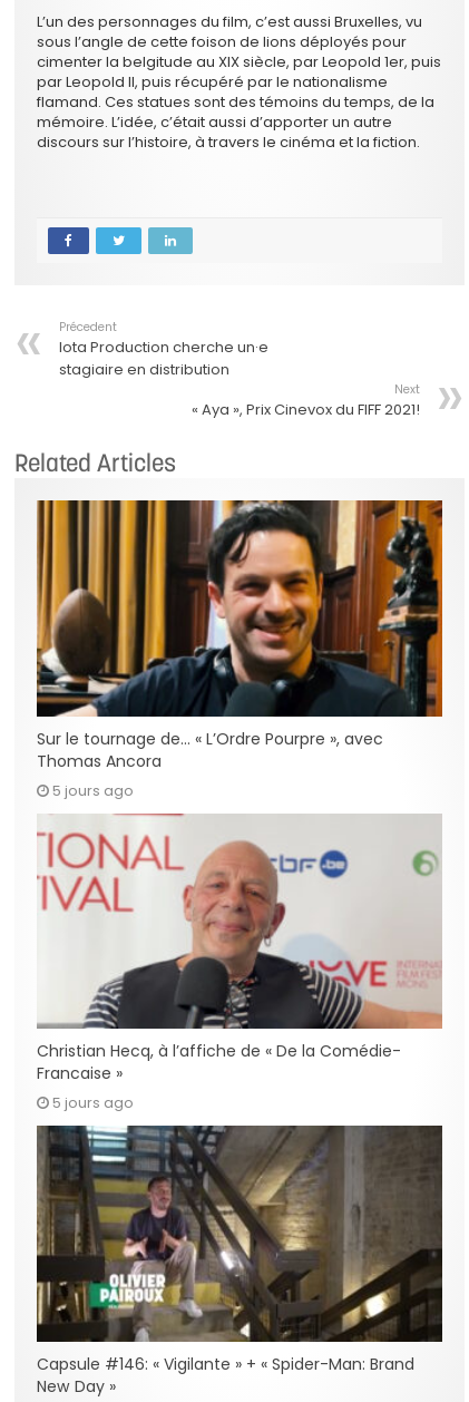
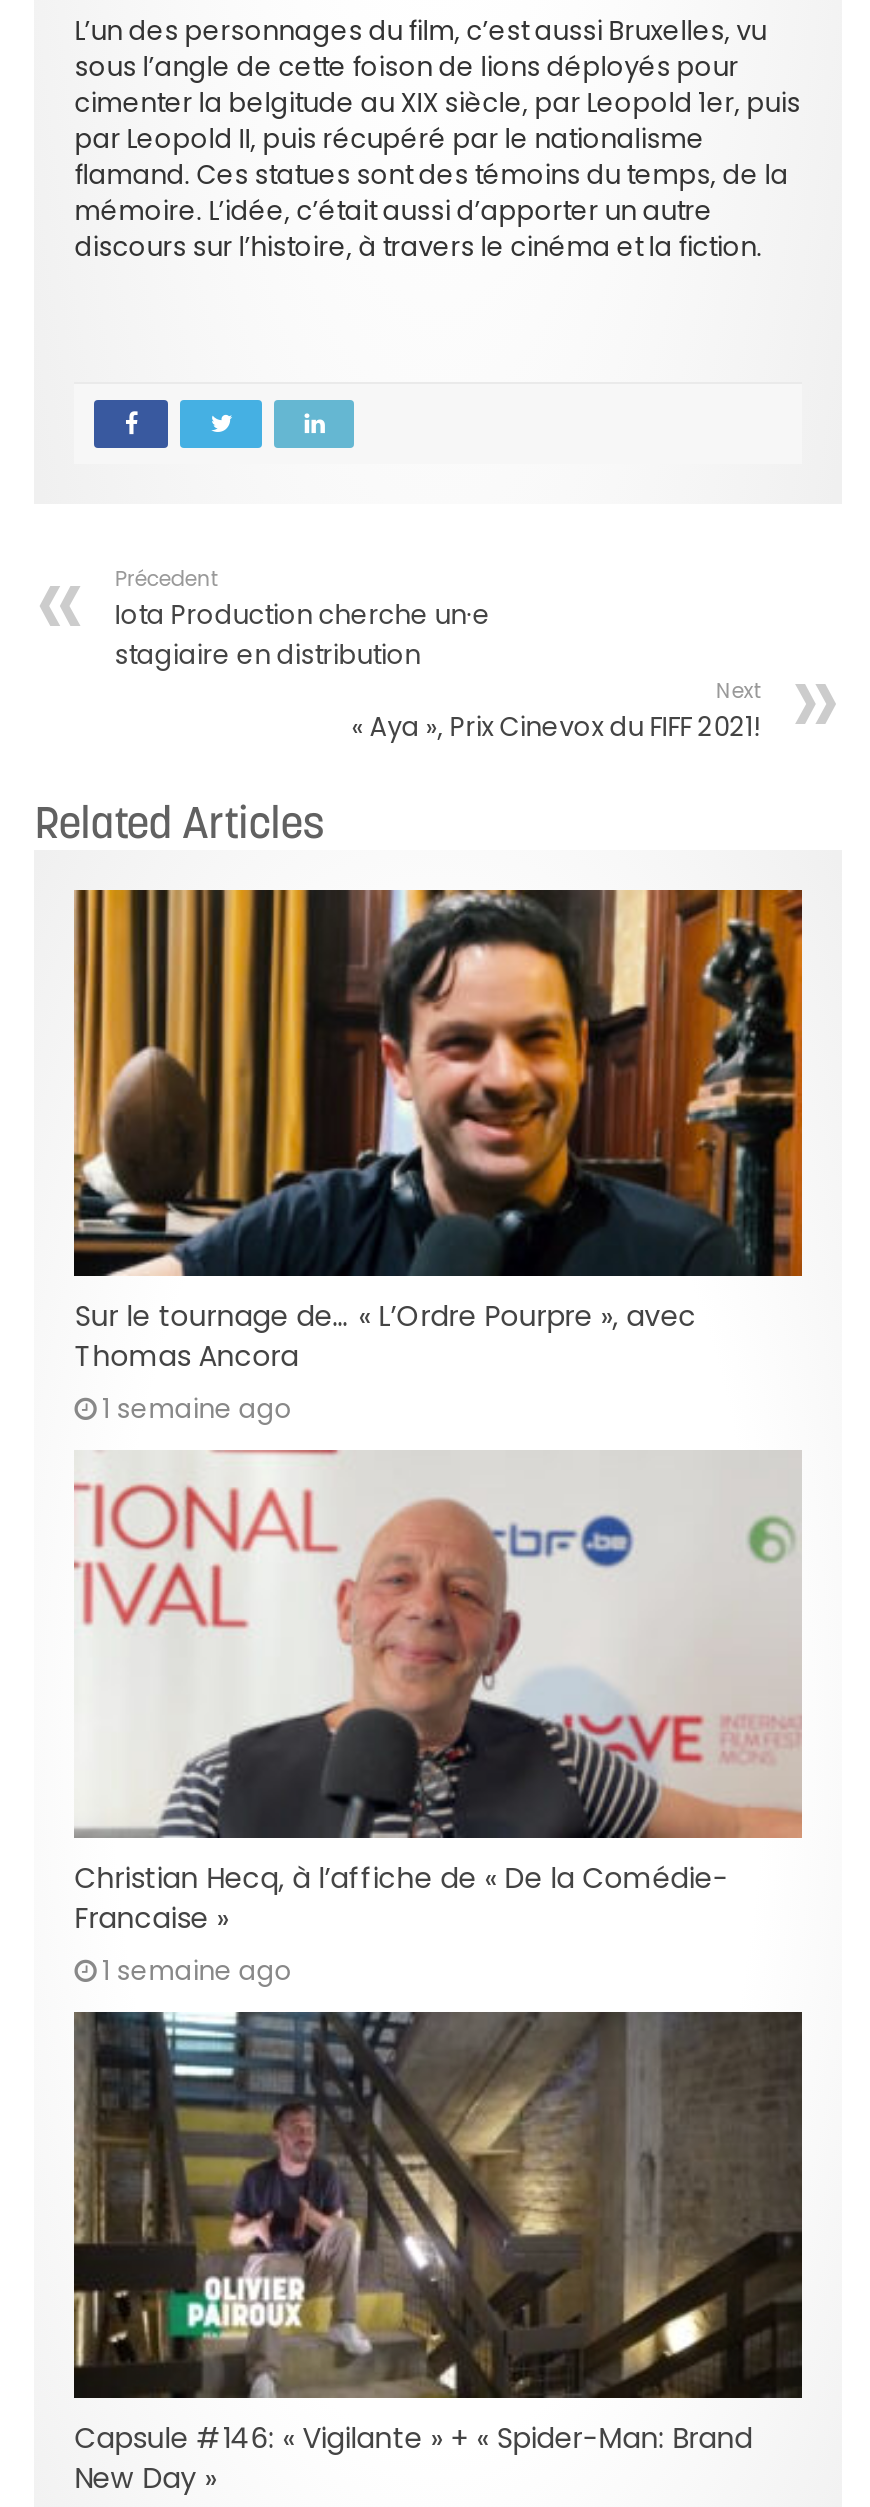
[53,780,134,801] 5 jours ago -> [102,1391,292,1429] 1 semaine ago
[53,1093,134,1114] 5 jours ago -> [102,1952,292,1990] 1 semaine ago

